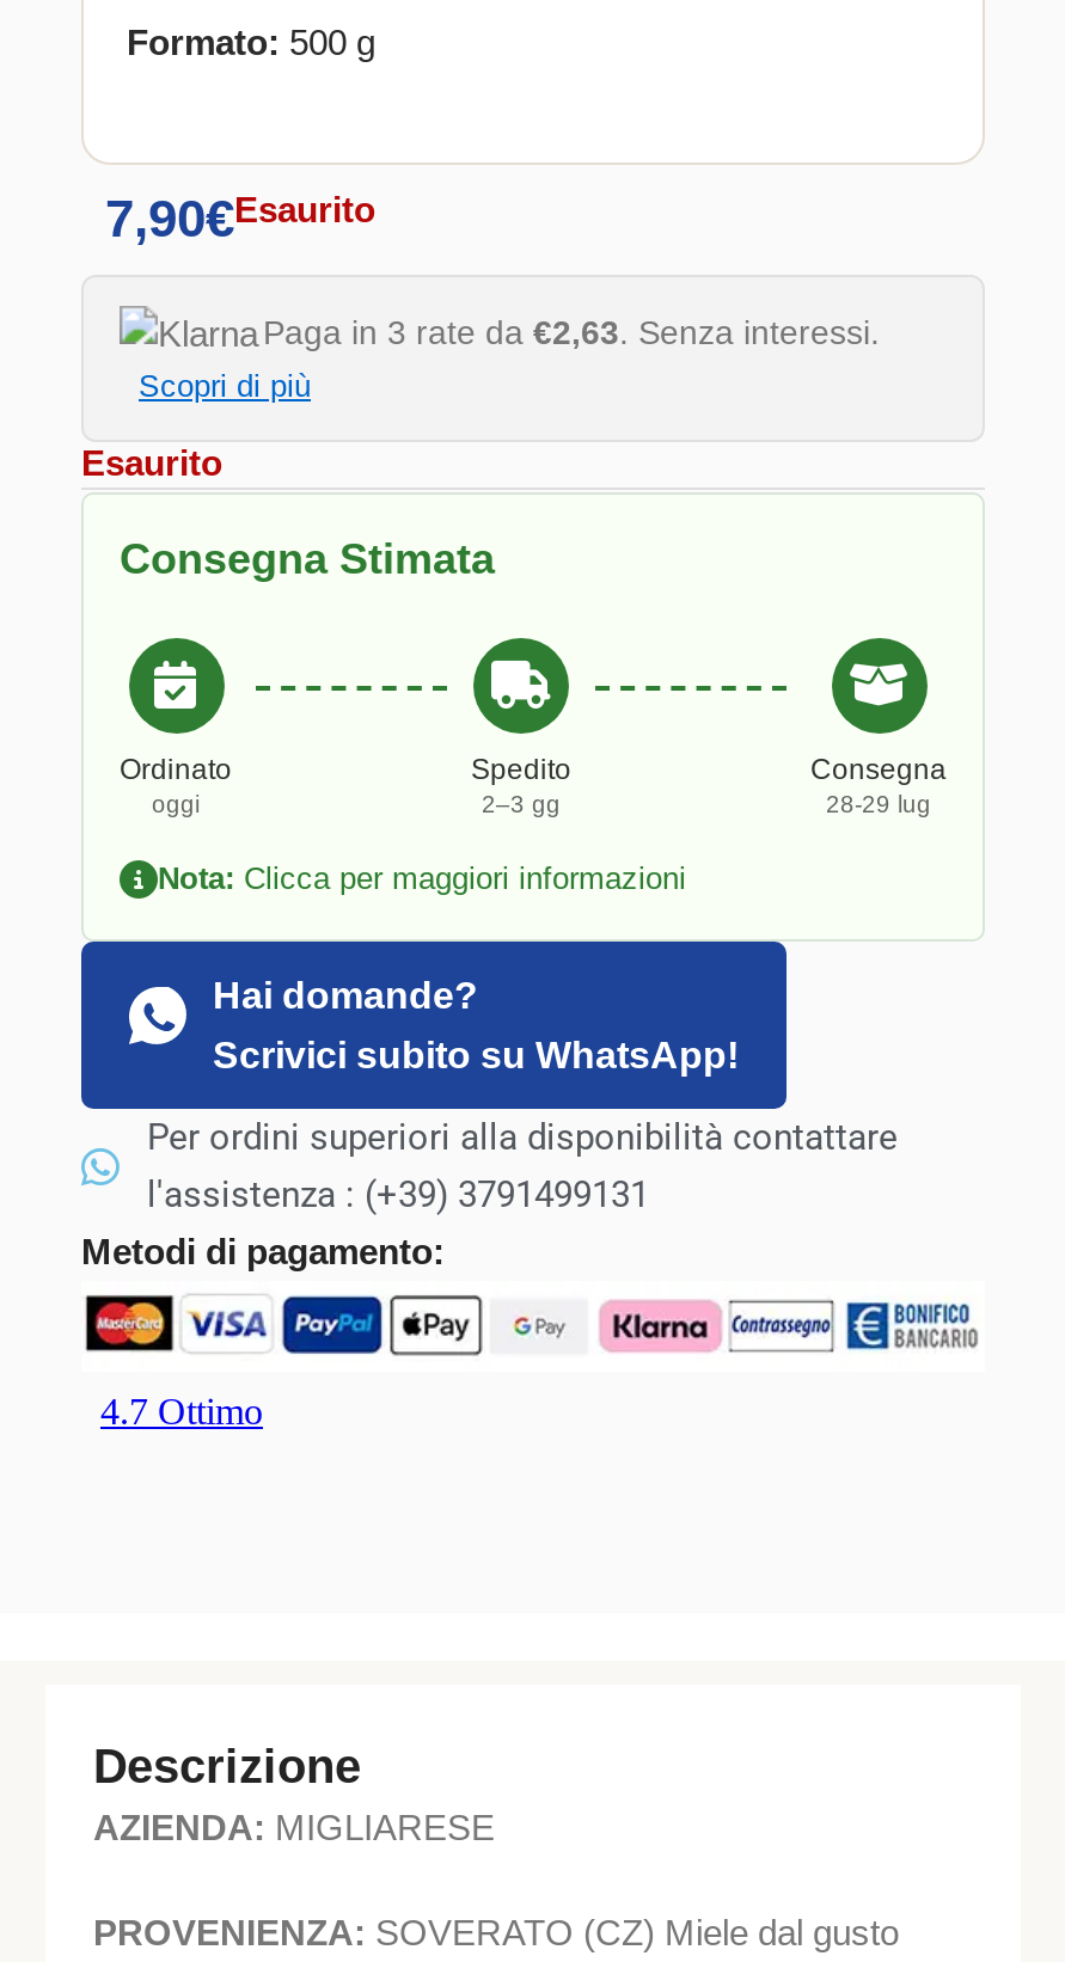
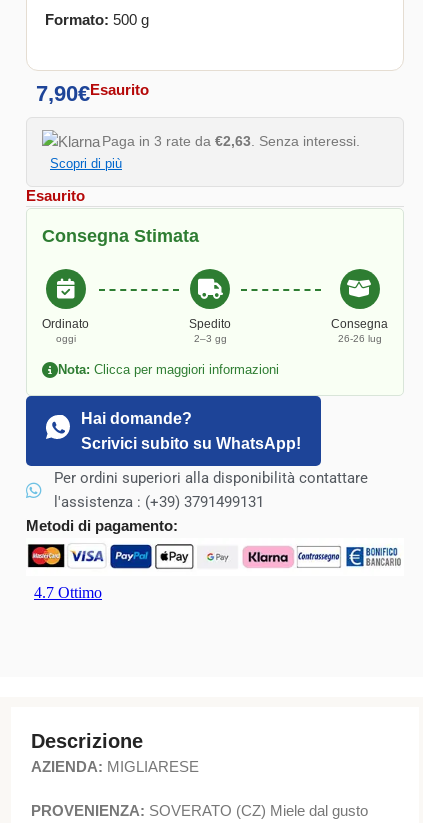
[826,791,931,817] 28-29 lug -> [337,333,381,344] 26-26 lug

